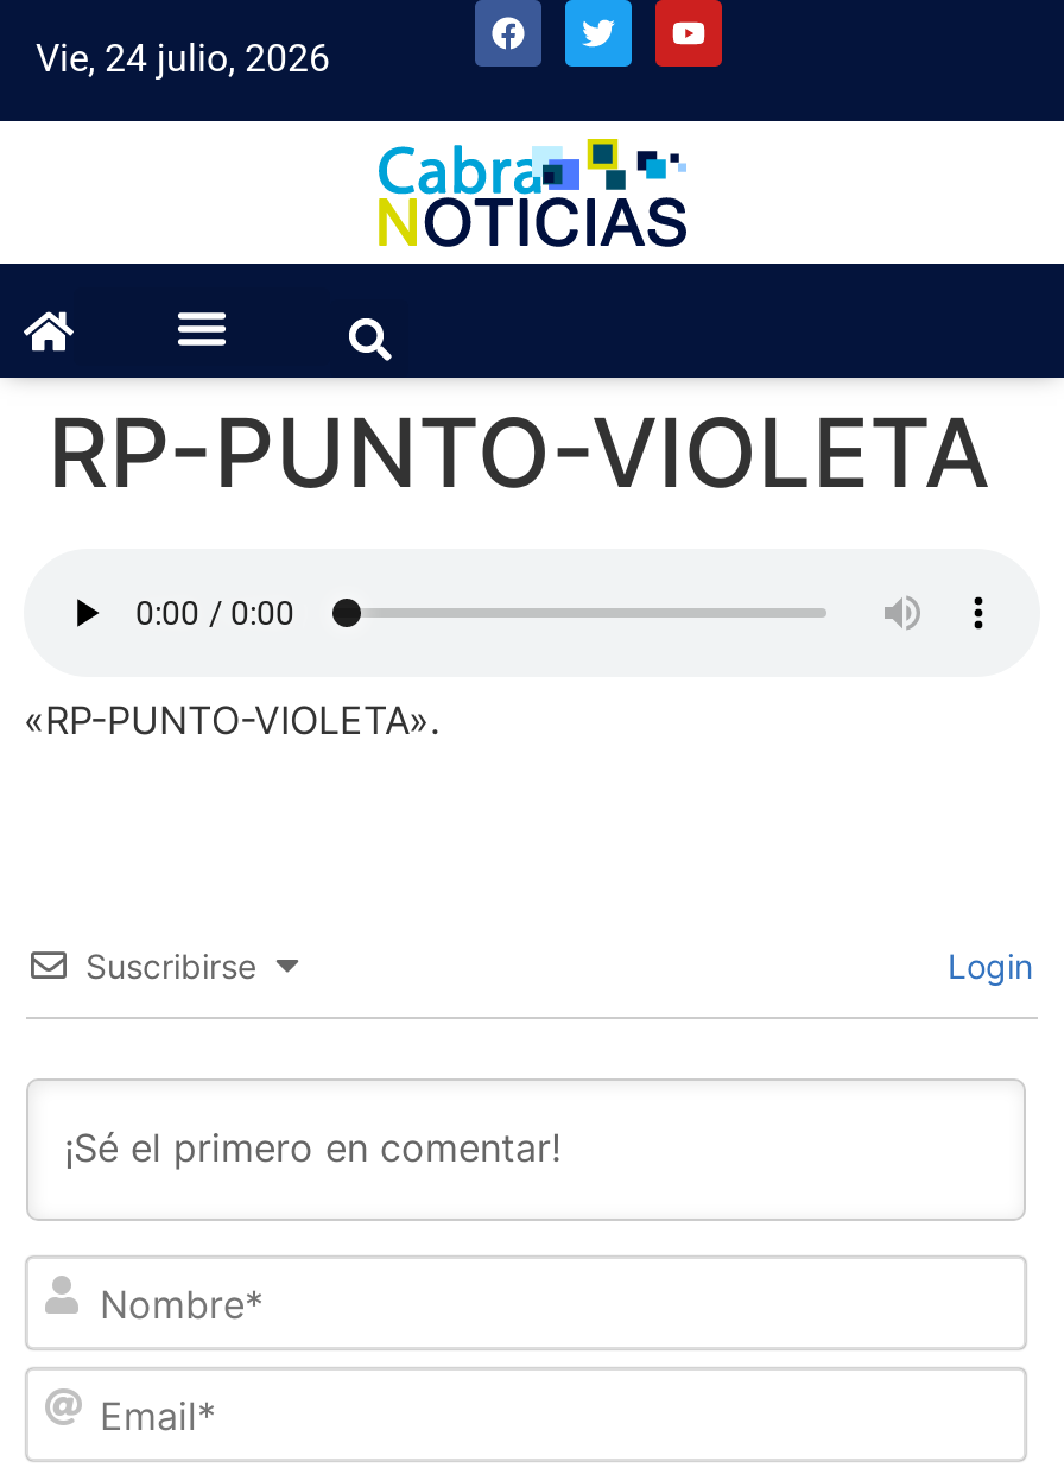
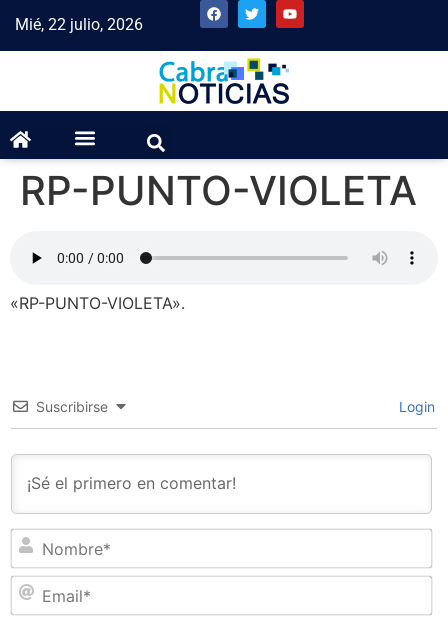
[36,36,330,81] Vie, 24 julio, 2026 -> [15,15,143,34] Mié, 22 julio, 2026

